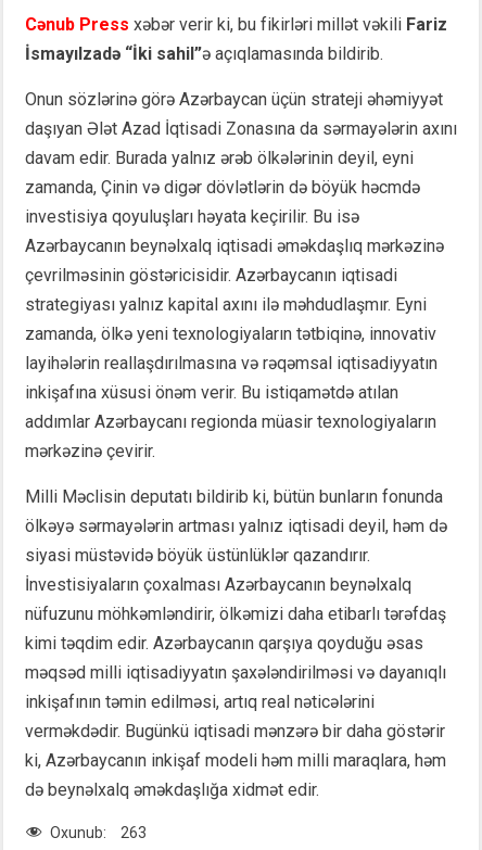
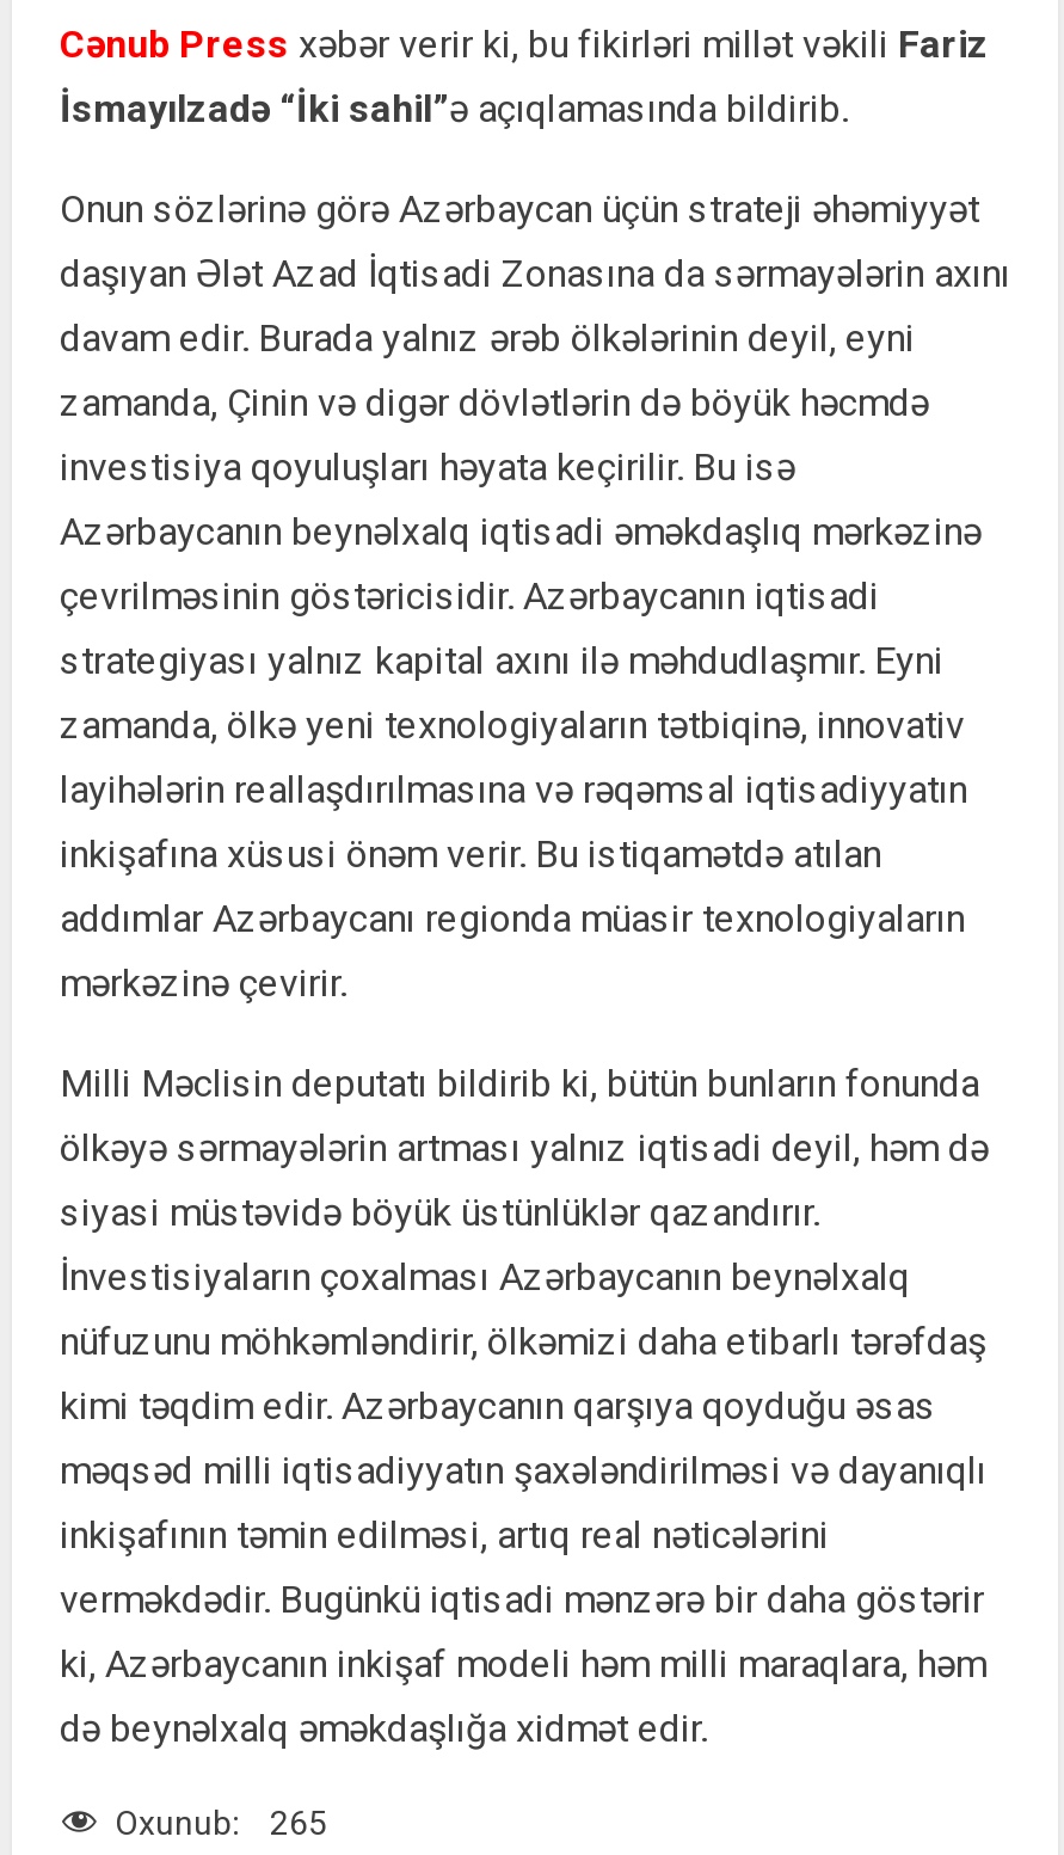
[50,823,147,841] Oxunub: 263 -> [115,1804,327,1842] Oxunub: 265

